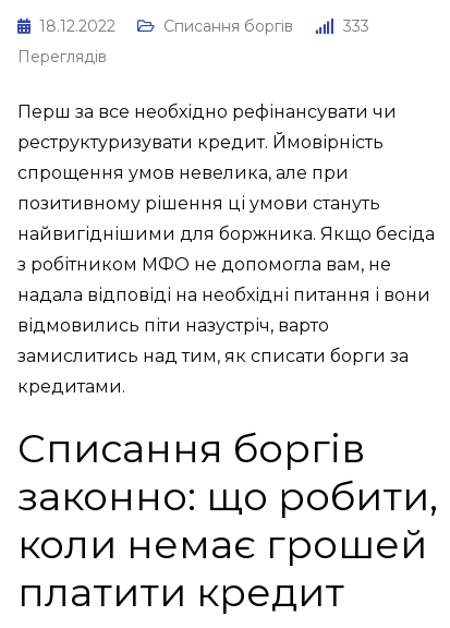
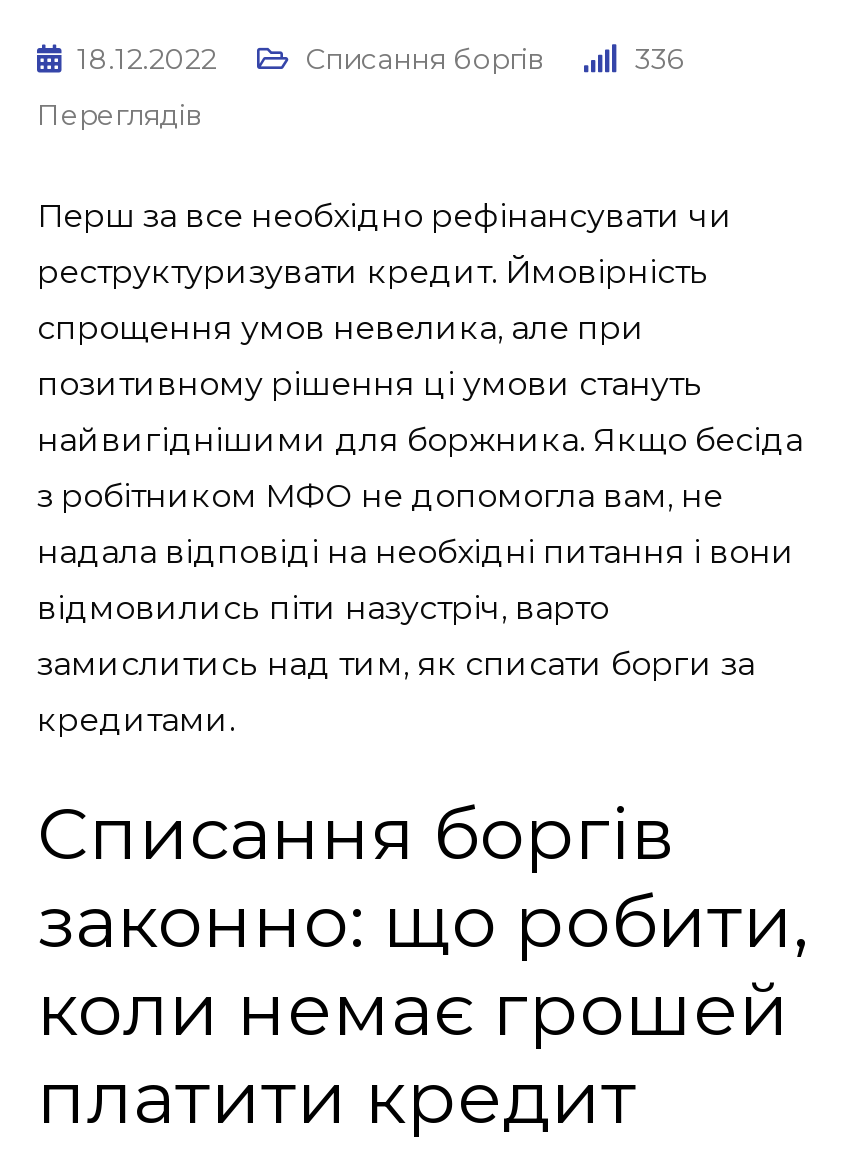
[343,16,369,36] 333 -> [635,40,683,76] 336

